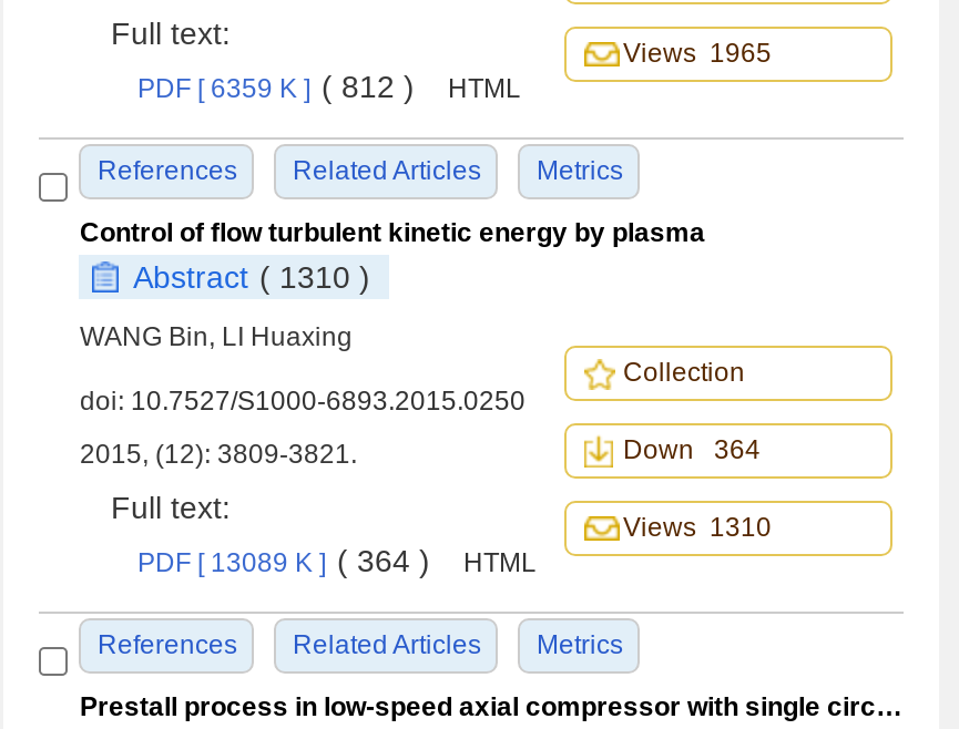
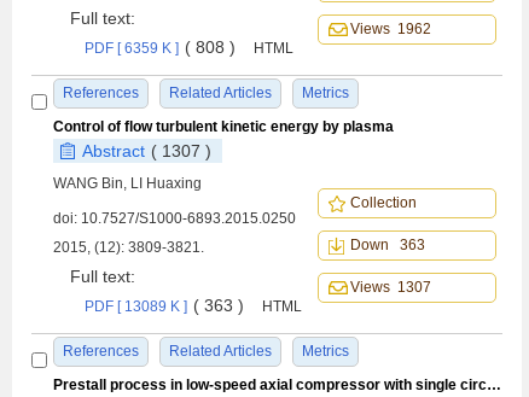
[623,38,772,69] Views 1965 -> [350,21,431,37] Views 1962
[137,69,521,104] PDF [ 6359 K ] ( 812 ) HTML -> [85,37,294,57] PDF [ 6359 K ] ( 808 ) HTML
[133,259,370,295] Abstract ( 1310 ) -> [83,141,212,160] Abstract ( 1307 )
[623,434,761,465] Down 364 -> [350,237,425,253] Down 363
[623,512,772,543] Views 1310 -> [350,279,431,296] Views 1307
[137,543,536,578] PDF [ 13089 K ] ( 364 ) HTML -> [85,296,302,315] PDF [ 13089 K ] ( 363 ) HTML

